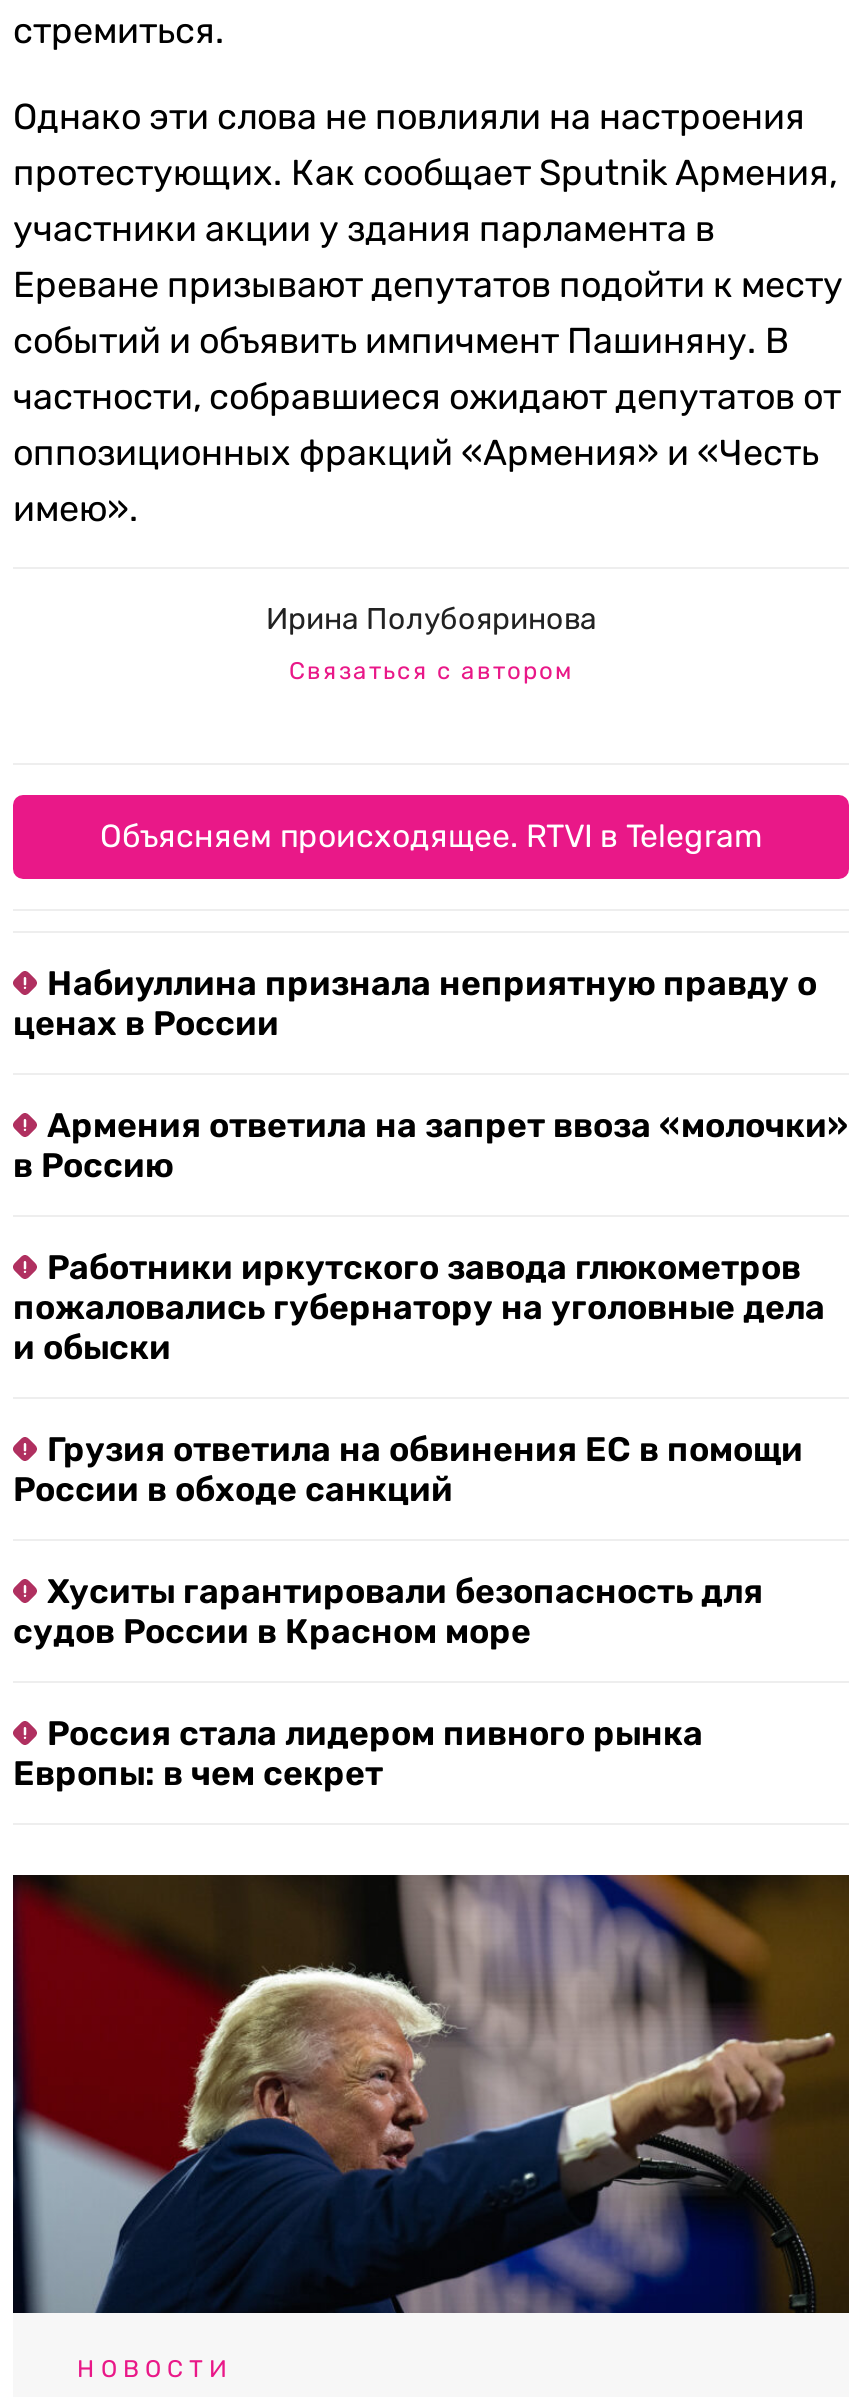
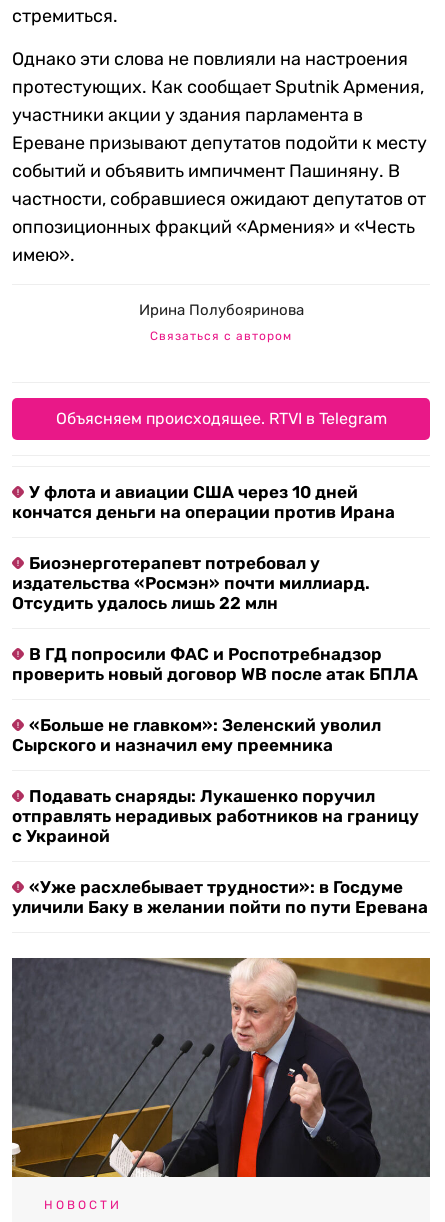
[13,962,817,1042] Набиуллина признала неприятную правду о | ценах в России -> [12,482,395,522] У флота и авиации США через 10 дней | кончатся деньги на операции против Ирана
[13,1104,849,1184] Армения ответила на запрет ввоза «молочки» | в Россию -> [12,553,370,613] Биоэнерготерапевт потребовал у | издательства «Росмэн» почти миллиард. | Отсудить удалось лишь 22 млн
[13,1246,825,1366] Работники иркутского завода глюкометров | пожаловались губернатору на уголовные дела | и обыски -> [12,644,418,684] В ГД попросили ФАС и Роспотребнадзор | проверить новый договор WB после атак БПЛА
[13,1428,803,1508] Грузия ответила на обвинения ЕС в помощи | России в обходе санкций -> [12,715,381,755] «Больше не главком»: Зеленский уволил | Сырского и назначил ему преемника
[13,1570,763,1650] Хуситы гарантировали безопасность для | судов России в Красном море -> [12,786,419,846] Подавать снаряды: Лукашенко поручил | отправлять нерадивых работников на границу | с Украиной
[13,1712,703,1792] Россия стала лидером пивного рынка | Европы: в чем секрет -> [12,877,428,917] «Уже расхлебывает трудности»: в Госдуме | уличили Баку в желании пойти по пути Еревана
[11,1873,849,2315] [image] -> [11,957,431,1178] [image]

